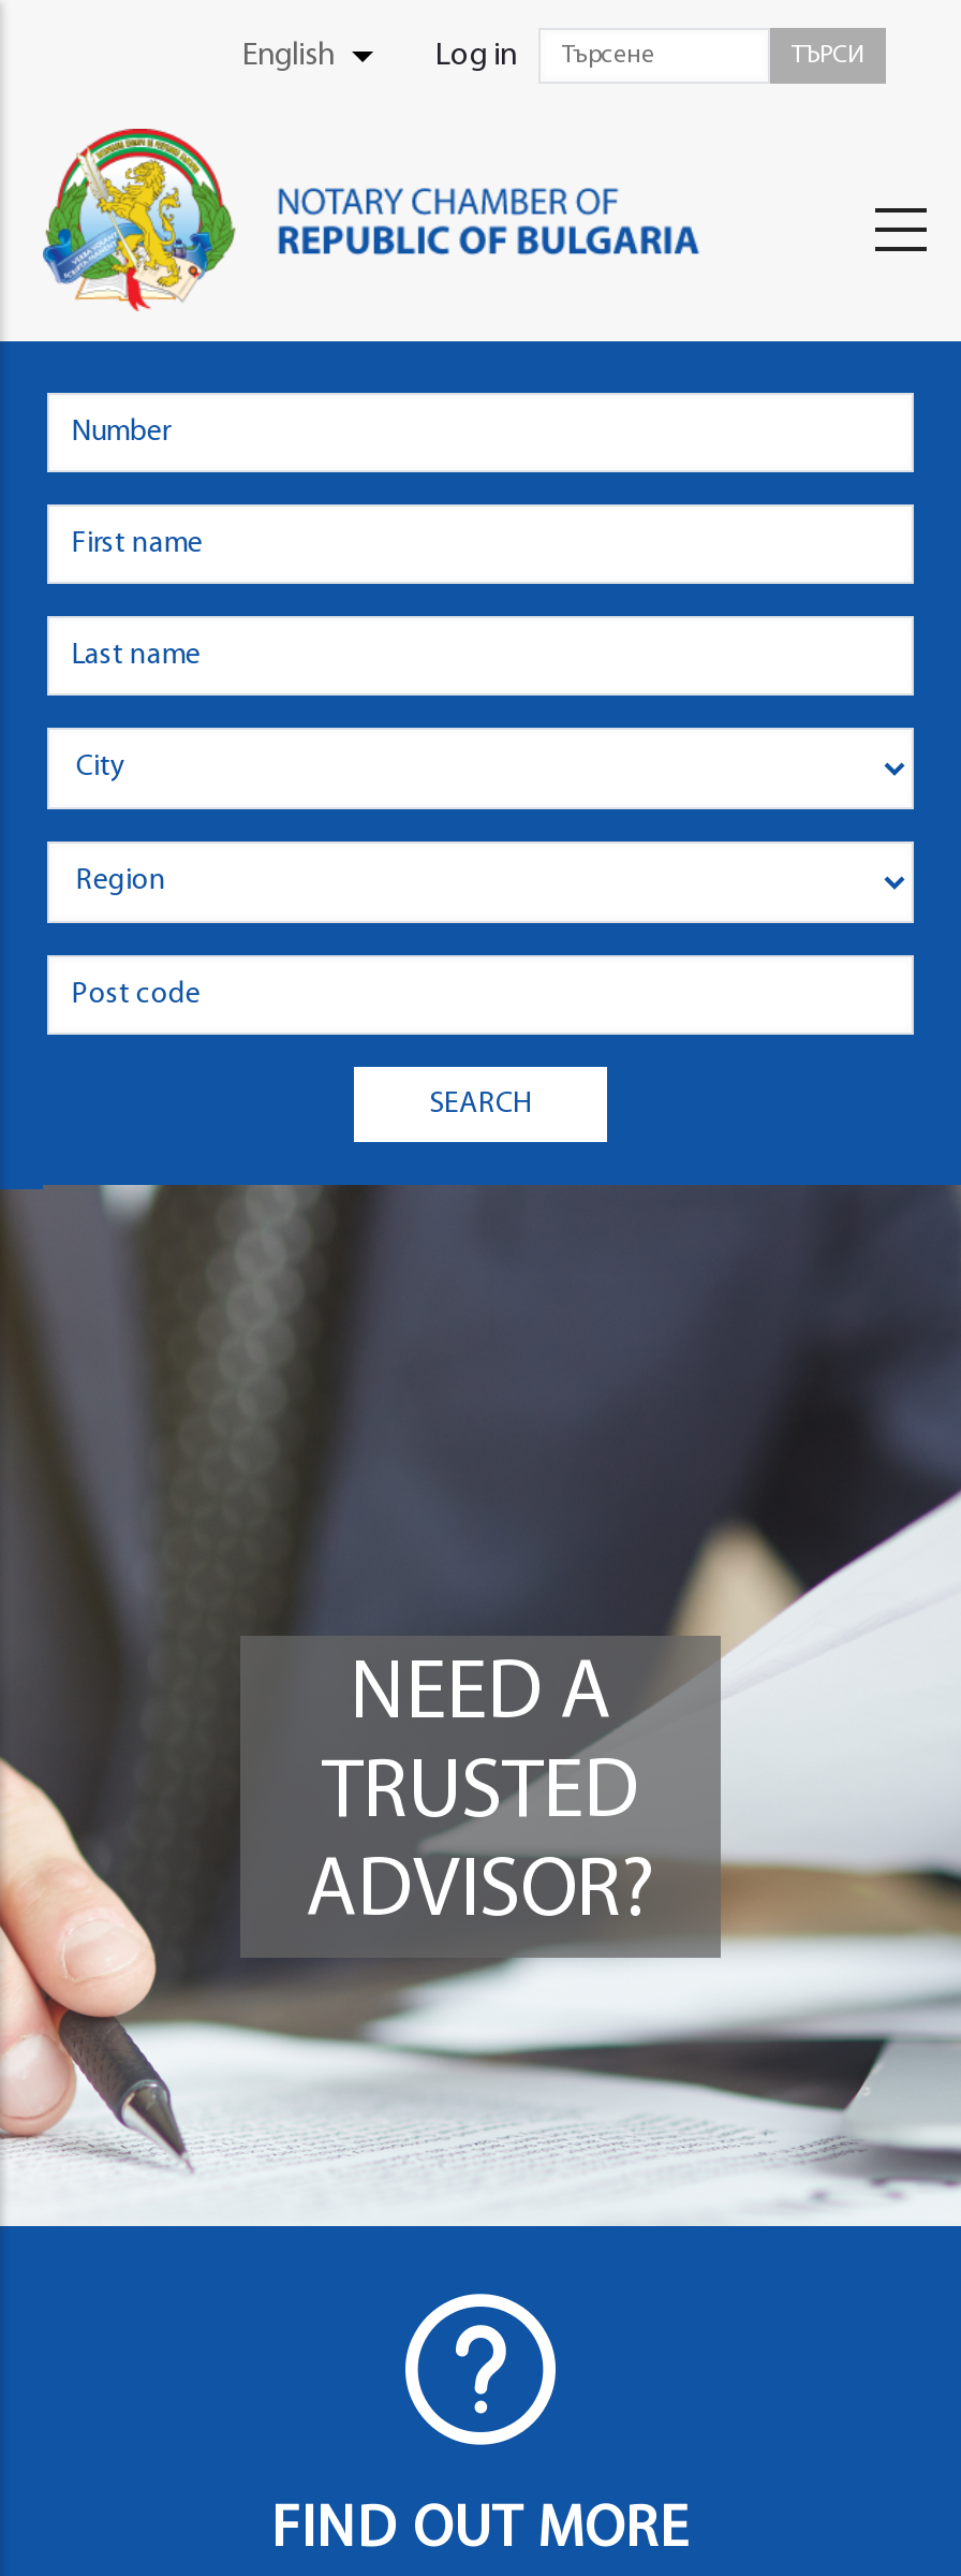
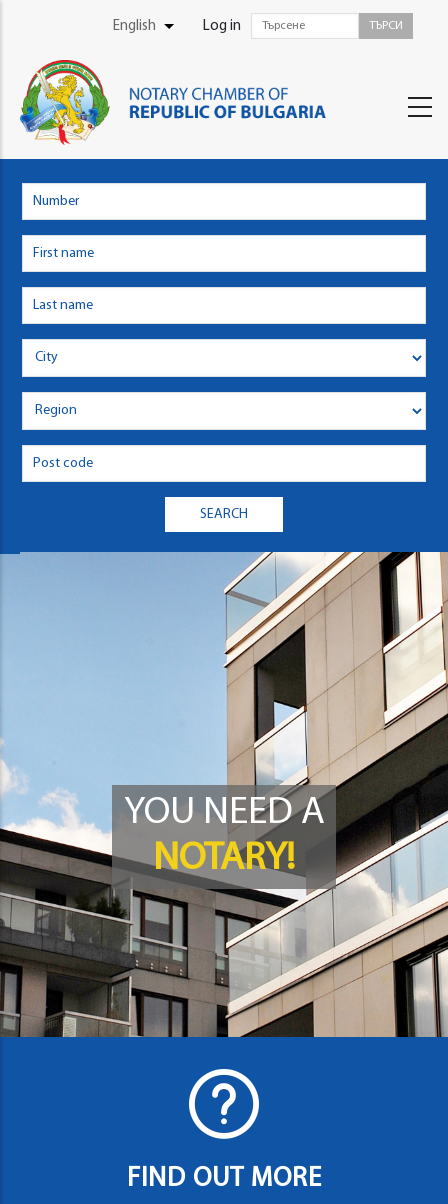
[6,1183,955,2228] [image] | NEED A | TRUSTED | ADVISOR? -> [3,551,445,1038] [image] | YOU NEED A | NOTARY!

